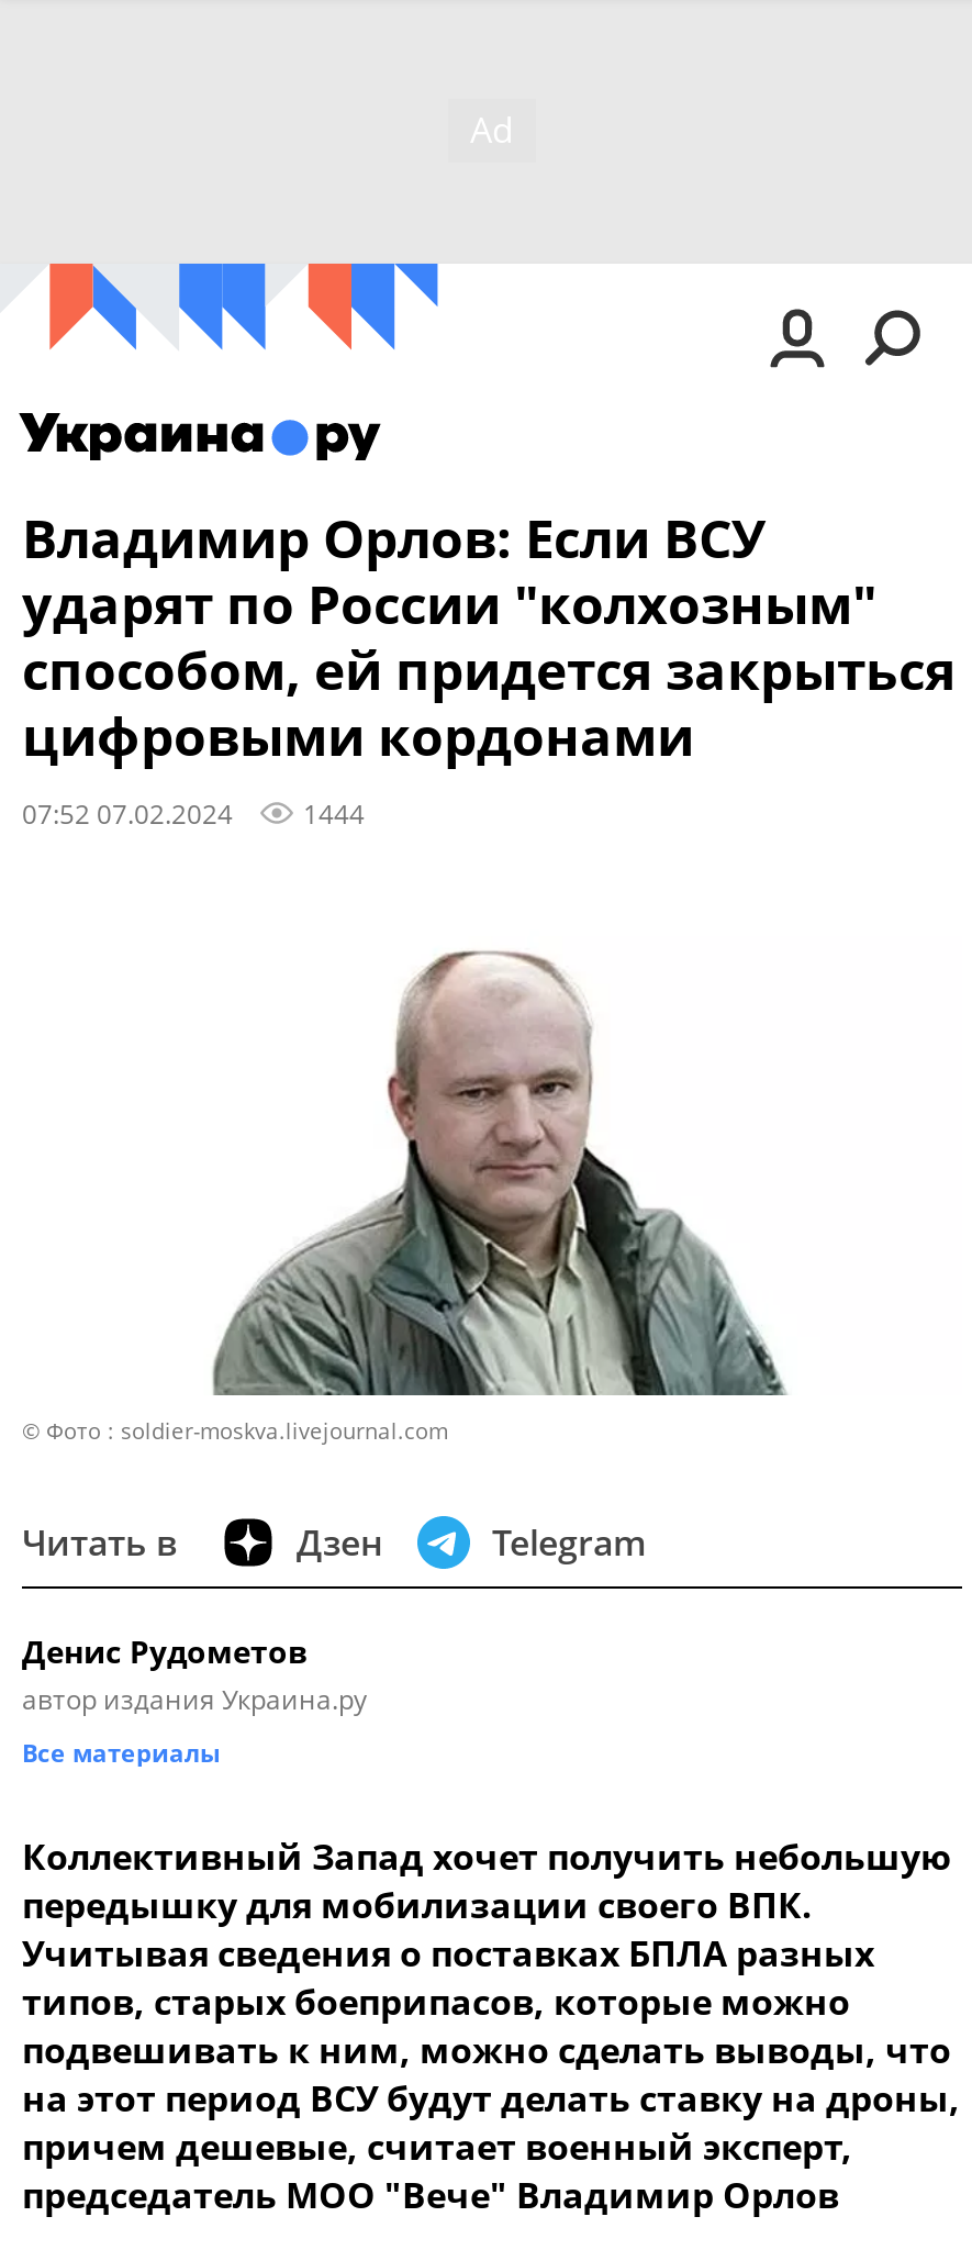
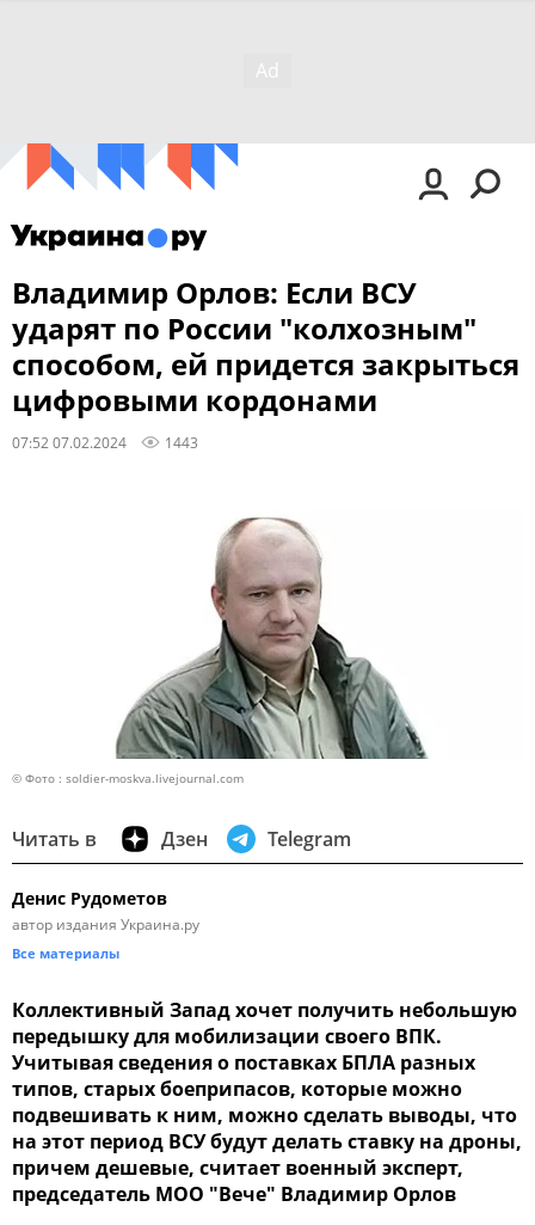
[22,795,365,831] 07:52 07.02.2024 1444 -> [12,433,198,452] 07:52 07.02.2024 1443

